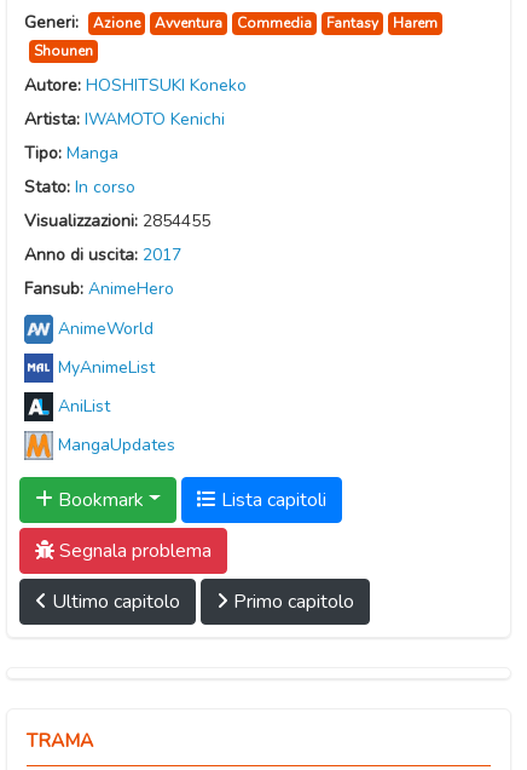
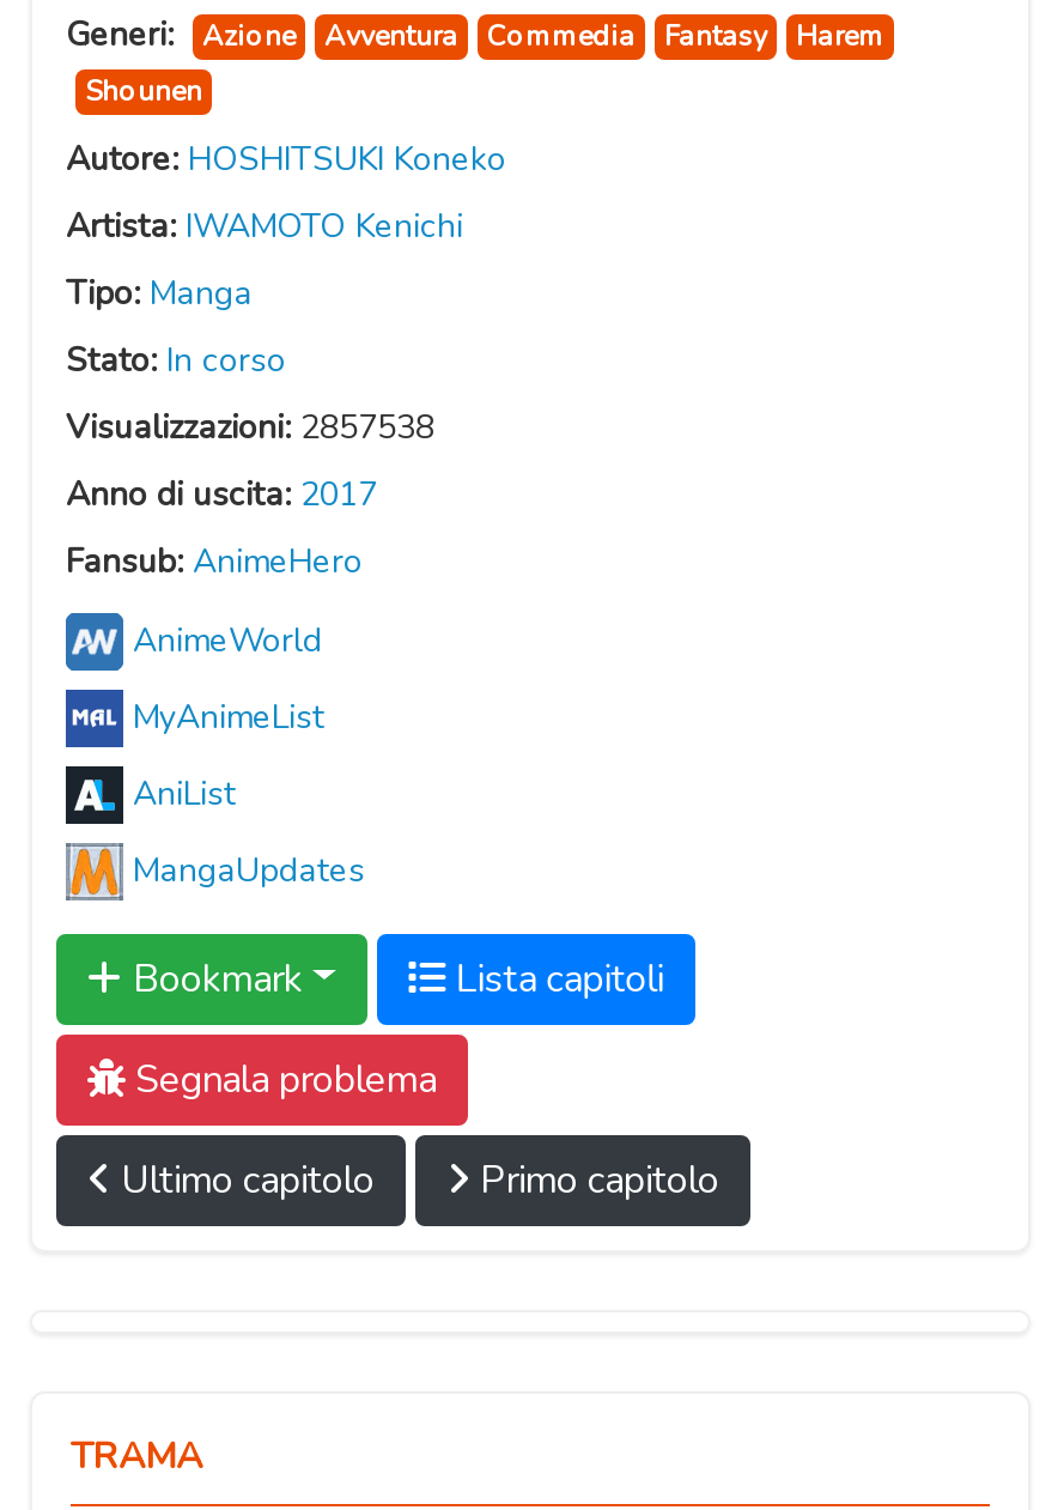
[24,209,210,232] Visualizzazioni: 2854455 -> [66,404,434,449] Visualizzazioni: 2857538

